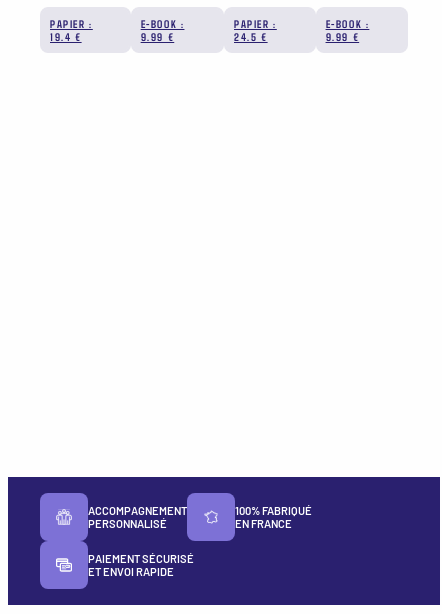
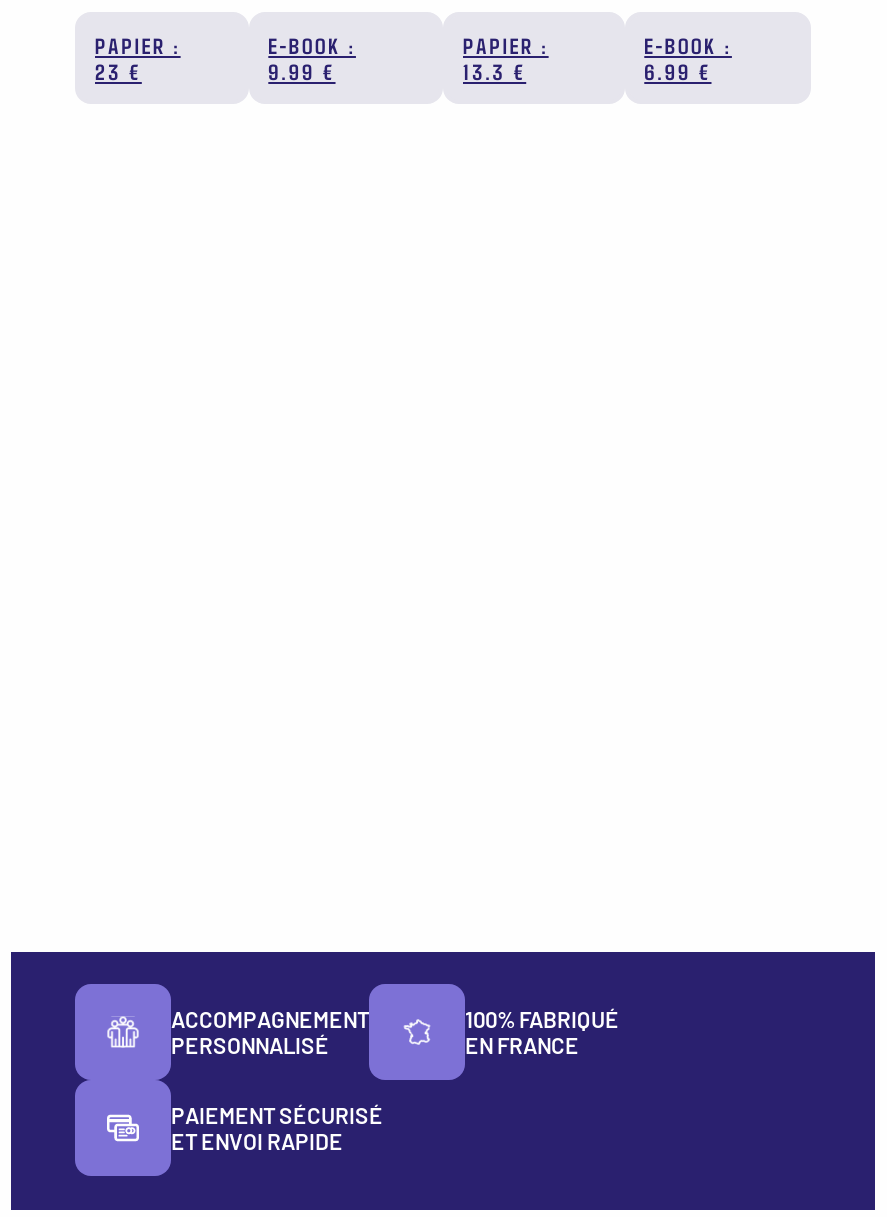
[50,30,82,43] 19.4 € -> [95,57,142,83] 23 €
[234,30,268,43] 24.5 € -> [463,57,526,83] 13.3 €
[325,30,359,43] 9.99 € -> [644,57,711,83] 6.99 €

